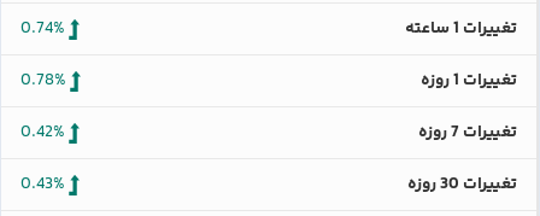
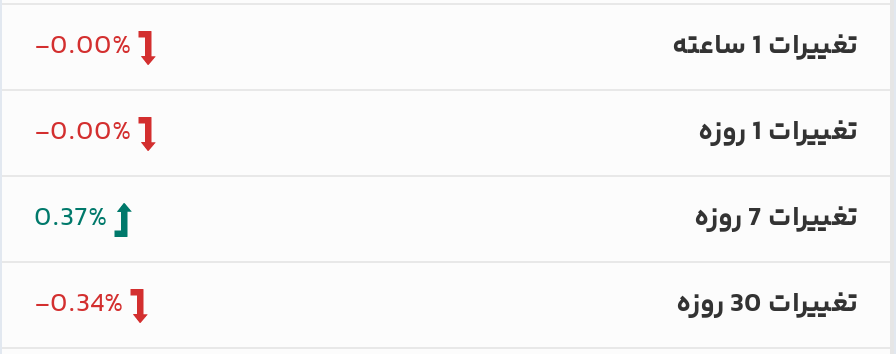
[20,16,65,42] 0.74% -> [34,25,132,69] -0.00%
[20,68,66,94] 0.78% -> [34,111,132,155] -0.00%
[20,120,65,146] 0.42% -> [34,197,108,241] 0.37%
[20,171,65,198] 0.43% -> [34,283,124,327] -0.34%

